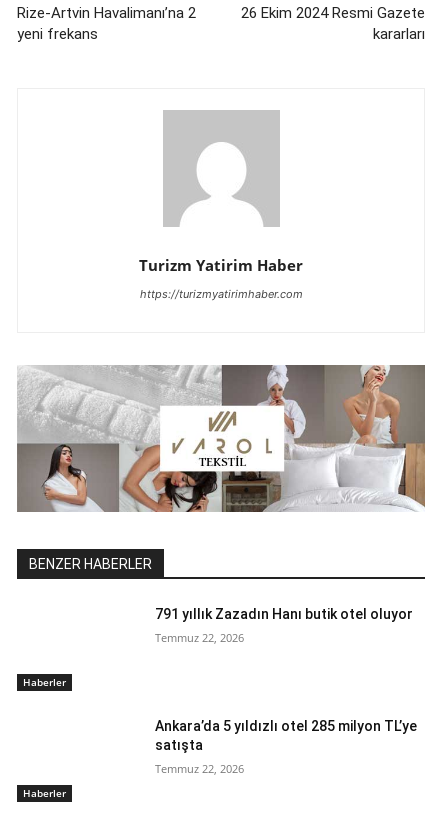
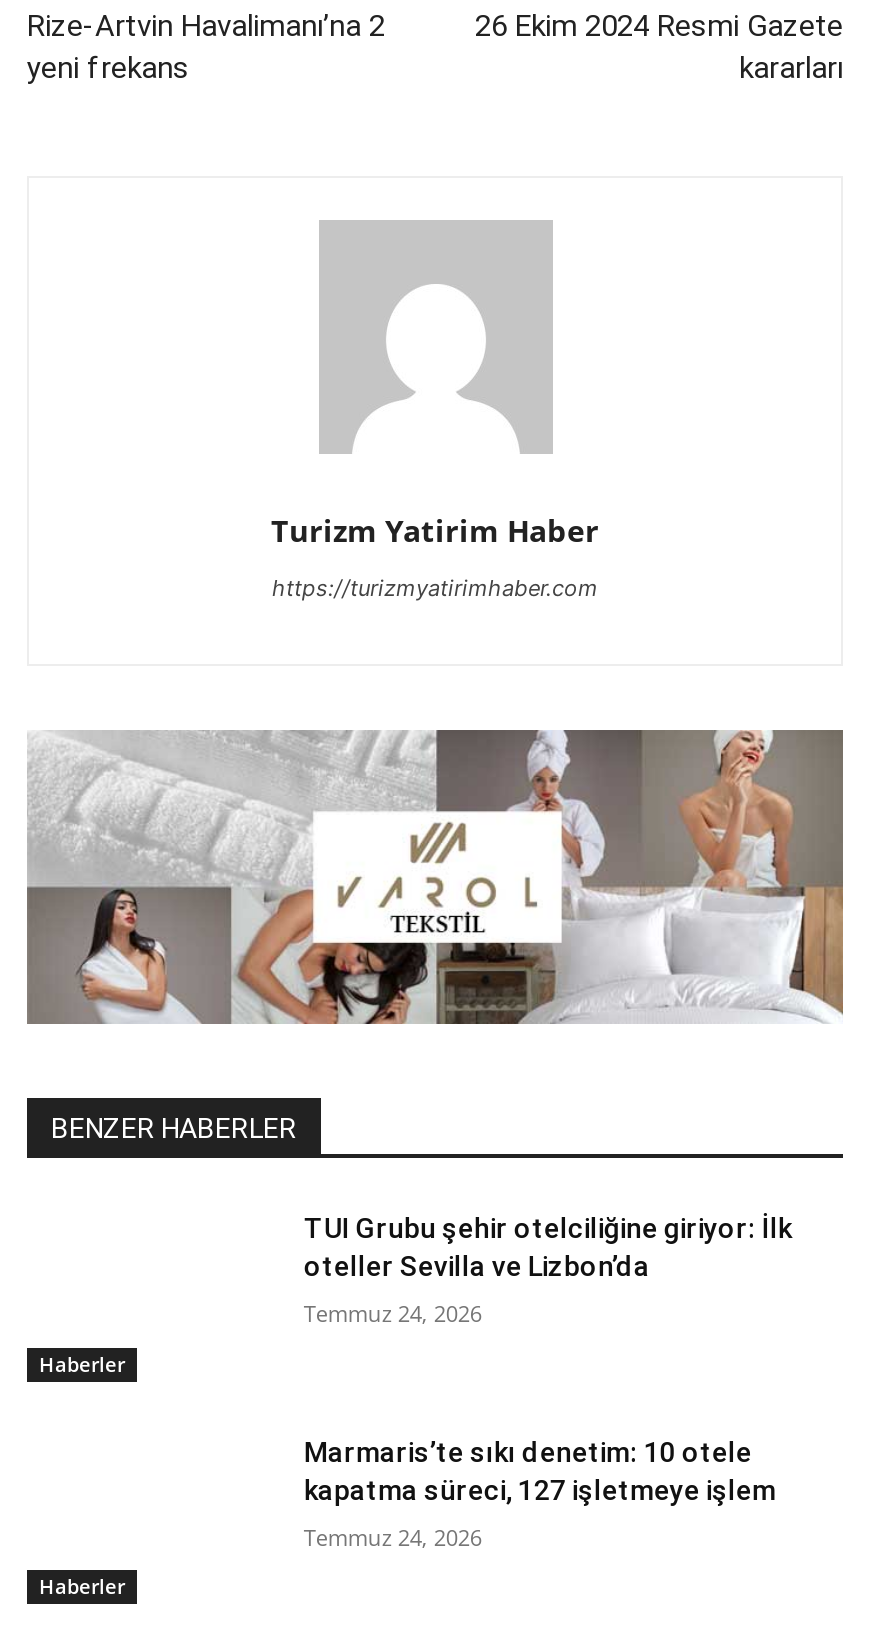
[155,606,413,622] 791 yıllık Zazadın Hanı butik otel oluyor -> [304,1212,792,1282] TUI Grubu şehir otelciliğine giriyor: İlk | oteller Sevilla ve Lizbon’da
[155,630,244,645] Temmuz 22, 2026 -> [304,1298,482,1328] Temmuz 24, 2026
[155,718,417,753] Ankara’da 5 yıldızlı otel 285 milyon TL’ye | satışta -> [304,1435,776,1505] Marmaris’te sıkı denetim: 10 otele | kapatma süreci, 127 işletmeye işlem
[155,761,244,776] Temmuz 22, 2026 -> [304,1521,482,1551] Temmuz 24, 2026

